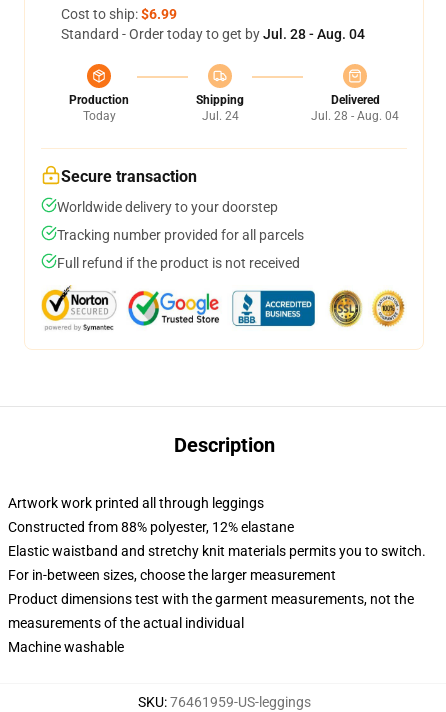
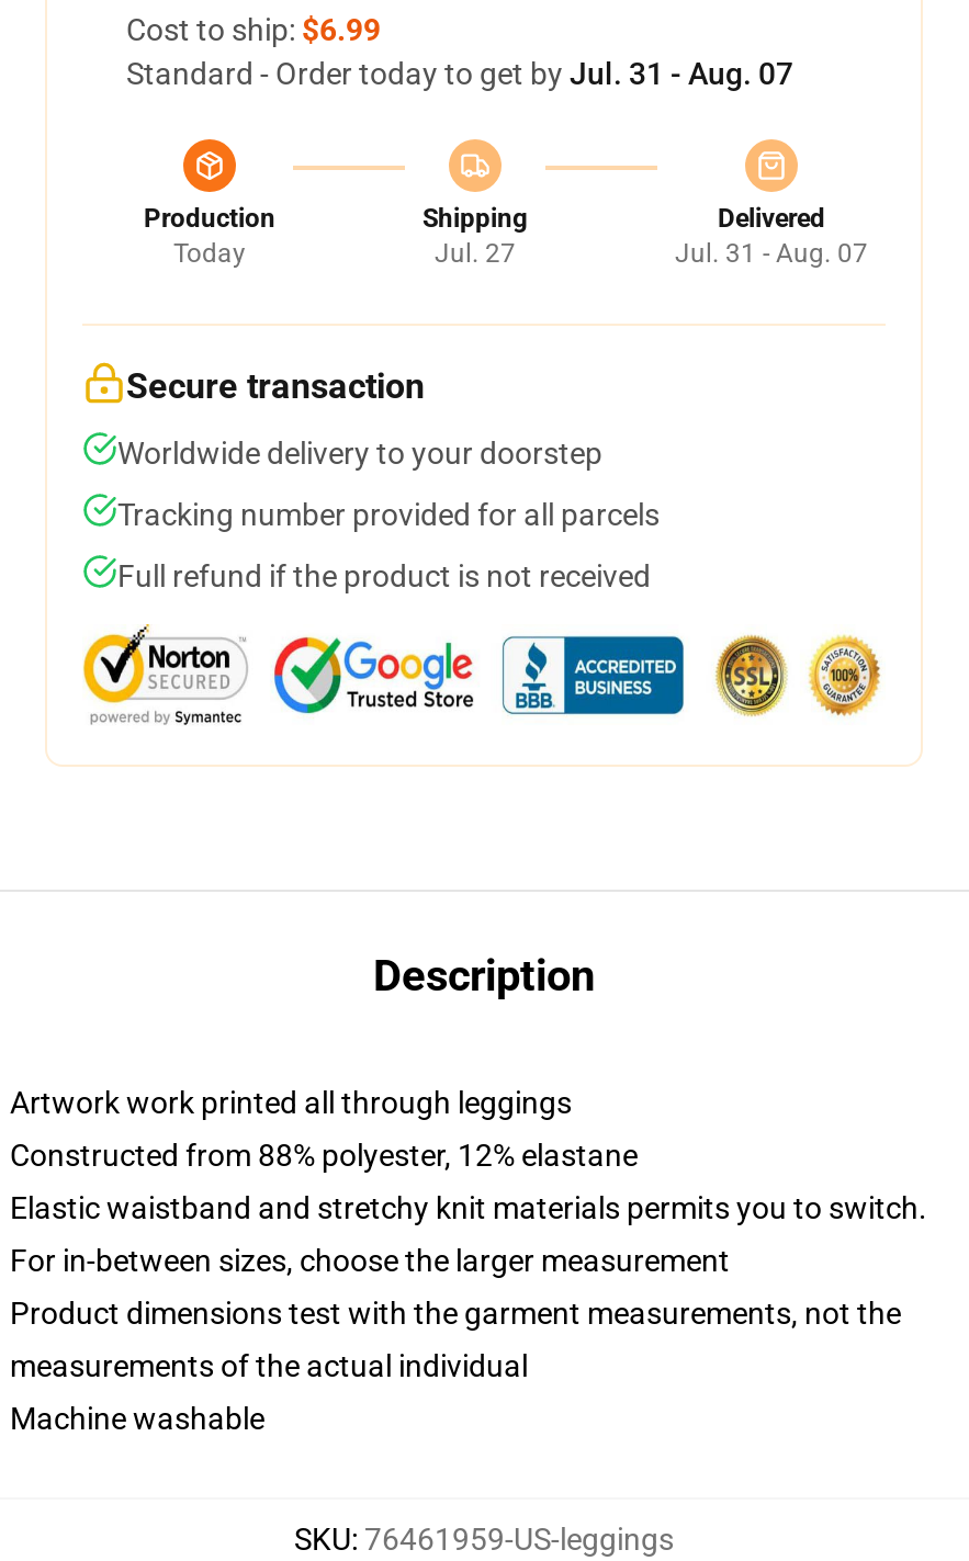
[61,26,365,42] Standard - Order today to get by Jul. 28 - Aug. 04 -> [126,56,793,91] Standard - Order today to get by Jul. 31 - Aug. 07
[201,109,238,123] Jul. 24 -> [435,238,516,269] Jul. 27
[311,109,399,123] Jul. 28 - Aug. 04 -> [675,238,868,269] Jul. 31 - Aug. 07

